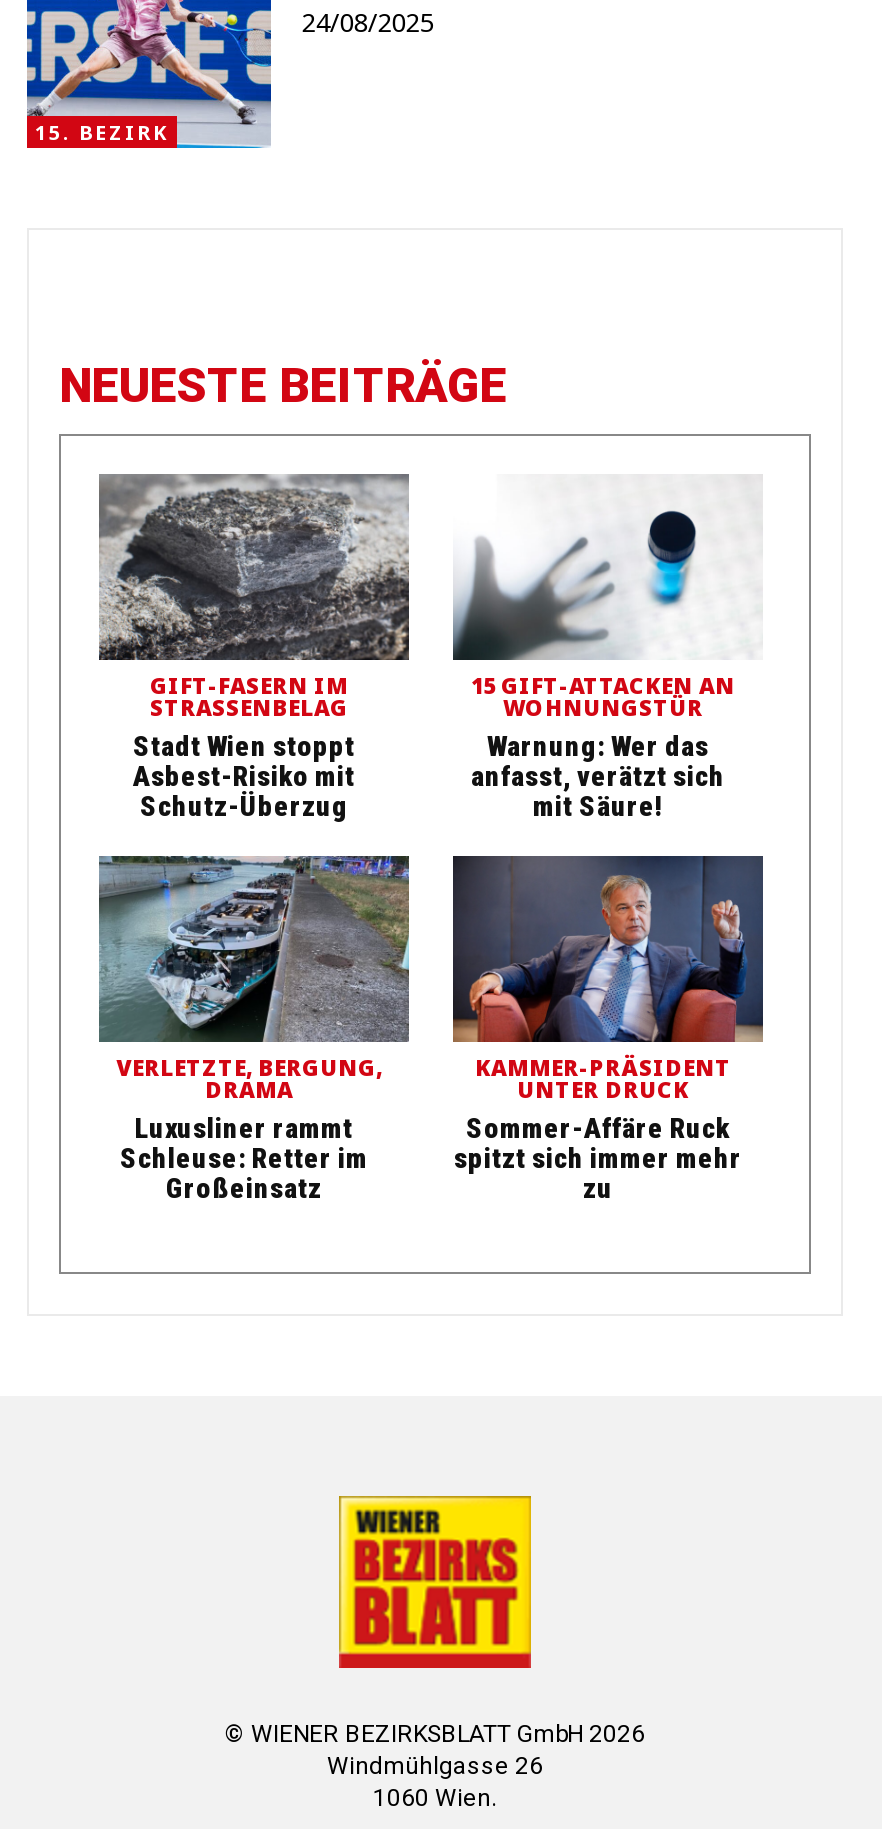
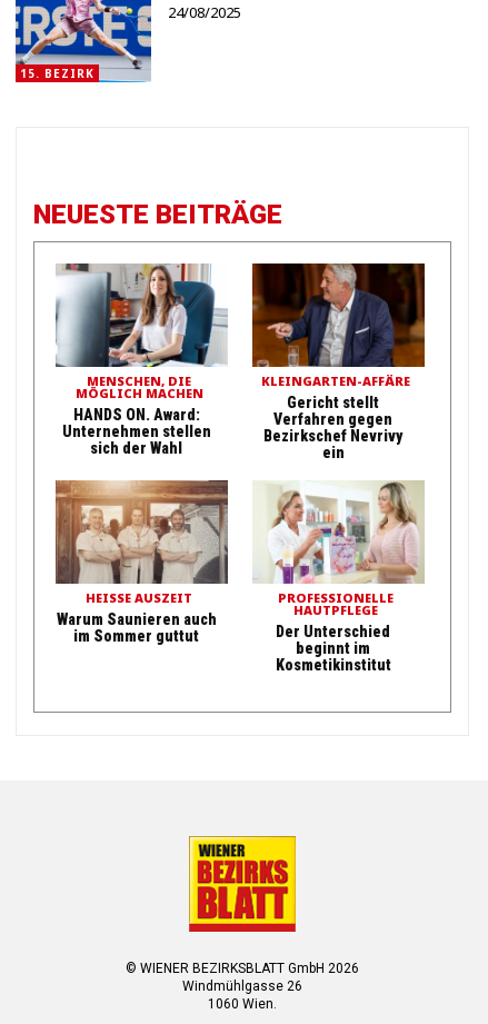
[97,472,411,823] [image] | GIFT-FASERN IM | STRASSENBELAG | Stadt Wien stoppt | Asbest-Risiko mit | Schutz-Überzug -> [56,264,228,457] [image] | MENSCHEN, DIE | MÖGLICH MACHEN | HANDS ON. Award: | Unternehmen stellen | sich der Wahl
[451,474,763,823] [image] | 15 GIFT-ATTACKEN AN | WOHNUNGSTÜR | Warnung: Wer das | anfasst, verätzt sich | mit Säure! -> [251,262,426,462] [image] | KLEINGARTEN-AFFÄRE | Gericht stellt | Verfahren gegen | Bezirkschef Nevrivy | ein
[97,854,411,1205] [image] | VERLETZTE, BERGUNG, | DRAMA | Luxusliner rammt | Schleuse: Retter im | Großeinsatz -> [56,479,228,645] [image] | HEISSE AUSZEIT | Warum Saunieren auch | im Sommer guttut
[451,854,765,1205] [image] | KAMMER-PRÄSIDENT | UNTER DRUCK | Sommer-Affäre Ruck | spitzt sich immer mehr | zu -> [252,480,425,674] [image] | PROFESSIONELLE | HAUTPFLEGE | Der Unterschied | beginnt im | Kosmetikinstitut

